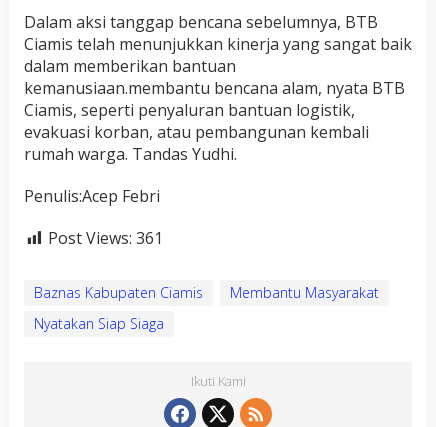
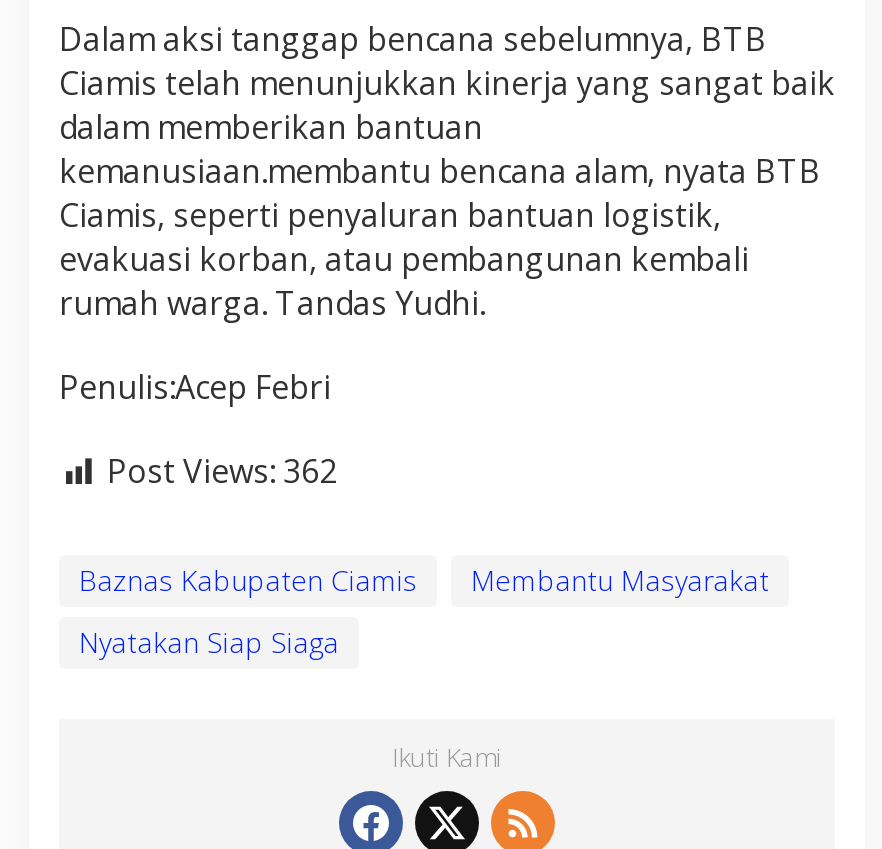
[48,227,163,249] Post Views: 361 -> [107,449,337,493] Post Views: 362

